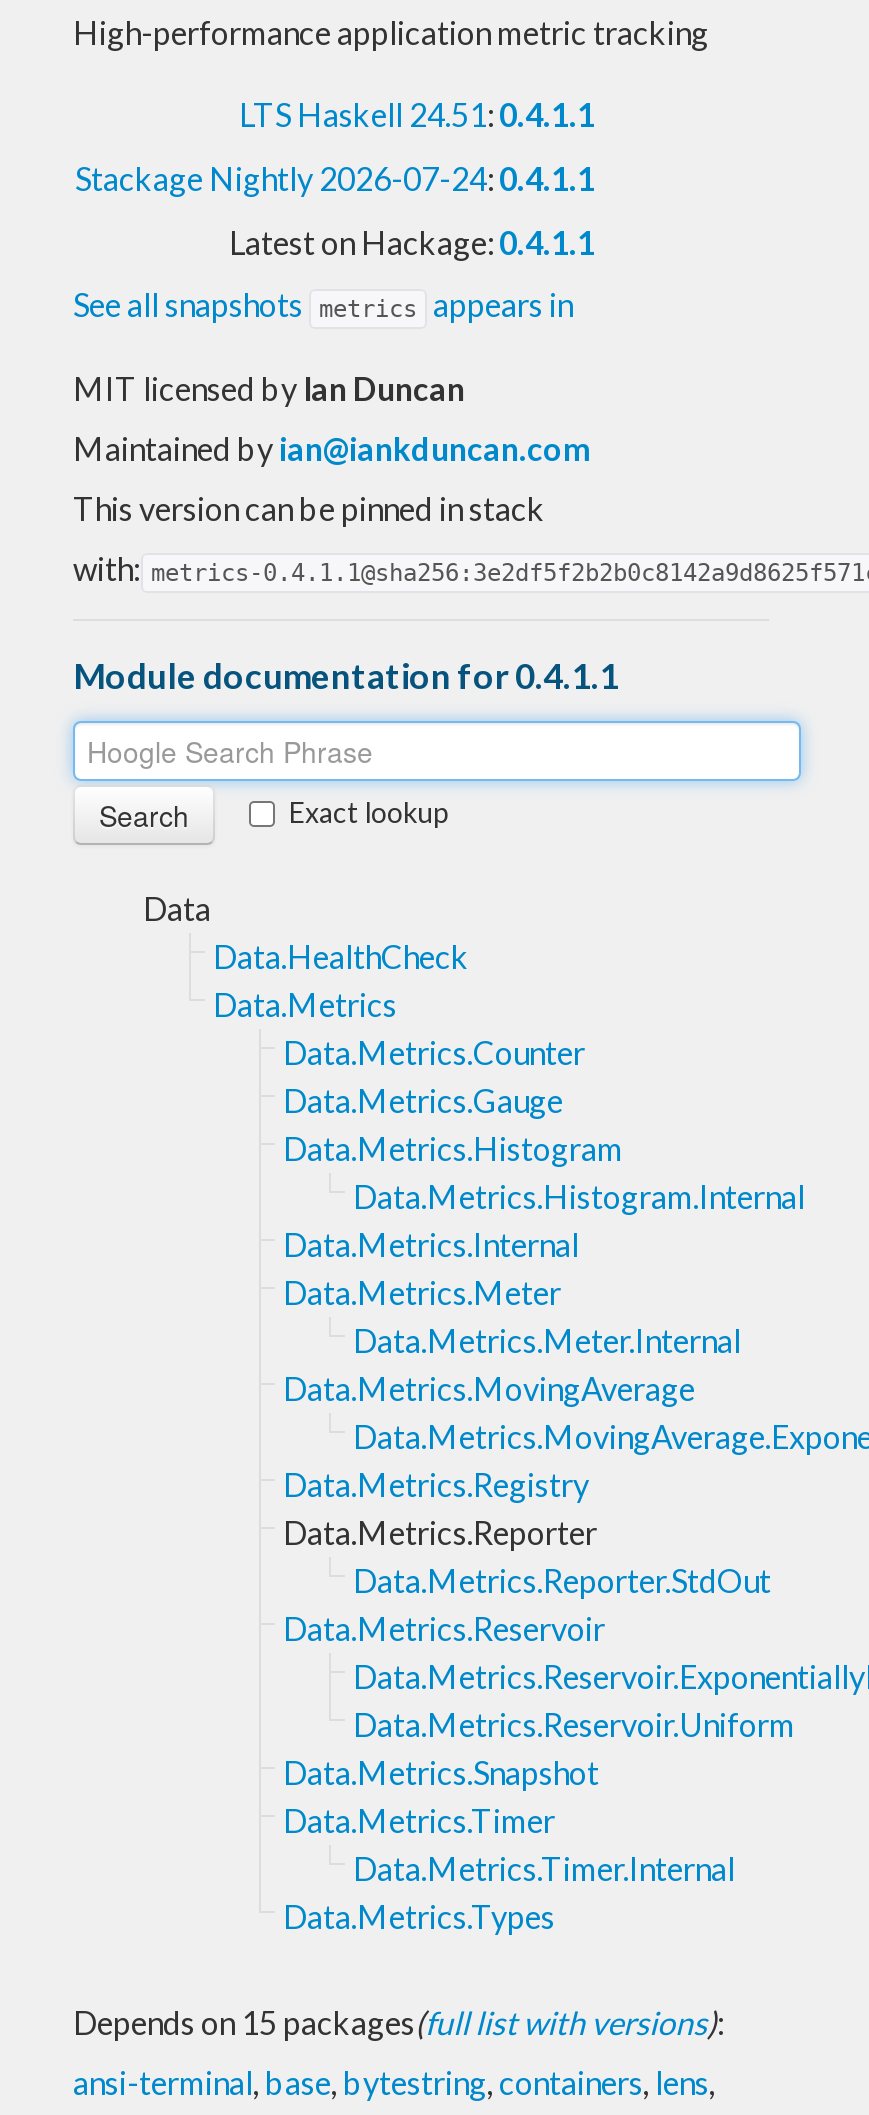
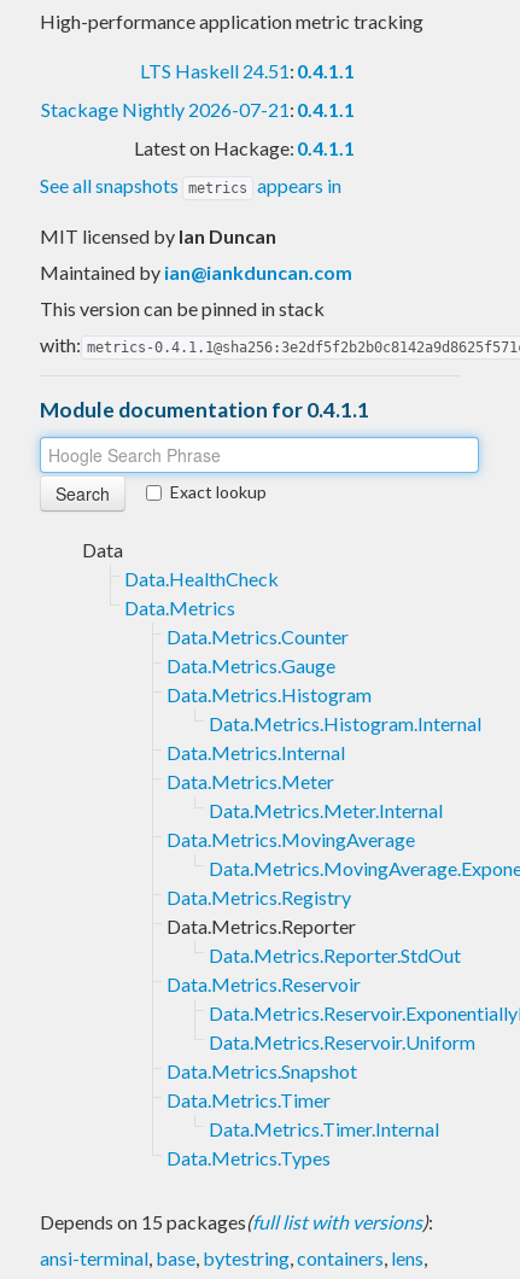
[75,159,595,197] Stackage Nightly 2026-07-24: 0.4.1.1 -> [41,98,355,121] Stackage Nightly 2026-07-21: 0.4.1.1

